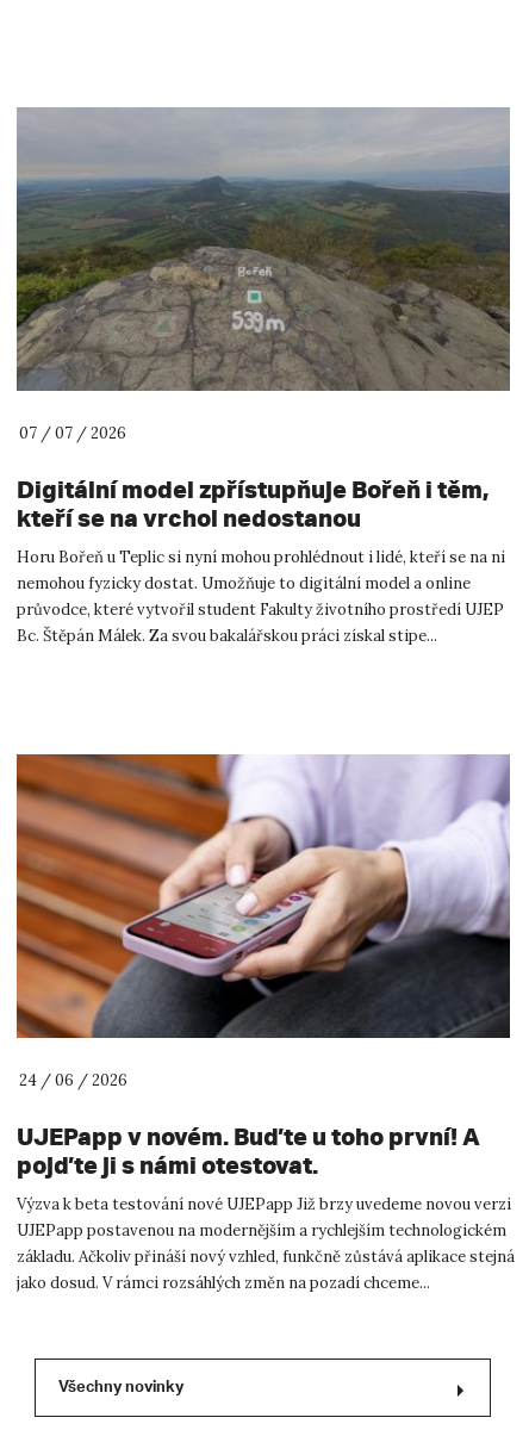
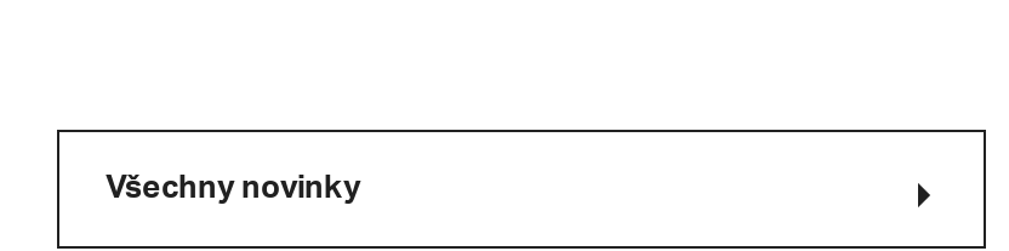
[15,107,511,646] [image] | 07 / 07 / 2026 | Digitální model zpřístupňuje Bořeň i těm, | kteří se na vrchol nedostanou | Horu Bořeň u Teplic si nyní mohou prohlédnout i lidé, kteří se na ni | nemohou fyzicky dostat. Umožňuje to digitální model a online | průvodce, které vytvořil student Fakulty životního prostředí UJEP | Bc. Štěpán Málek. Za svou bakalářskou práci získal stipe... -> none
[15,753,515,1293] [image] | 24 / 06 / 2026 | UJEPapp v novém. Buďte u toho první! A | pojďte ji s námi otestovat. | Výzva k beta testování nové UJEPapp Již brzy uvedeme novou verzi | UJEPapp postavenou na modernějším a rychlejším technologickém | základu. Ačkoliv přináší nový vzhled, funkčně zůstává aplikace stejná | jako dosud. V rámci rozsáhlých změn na pozadí chceme... -> none

